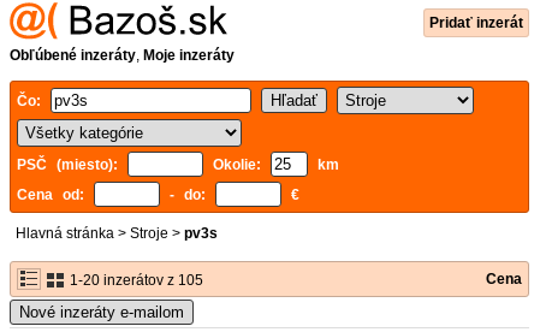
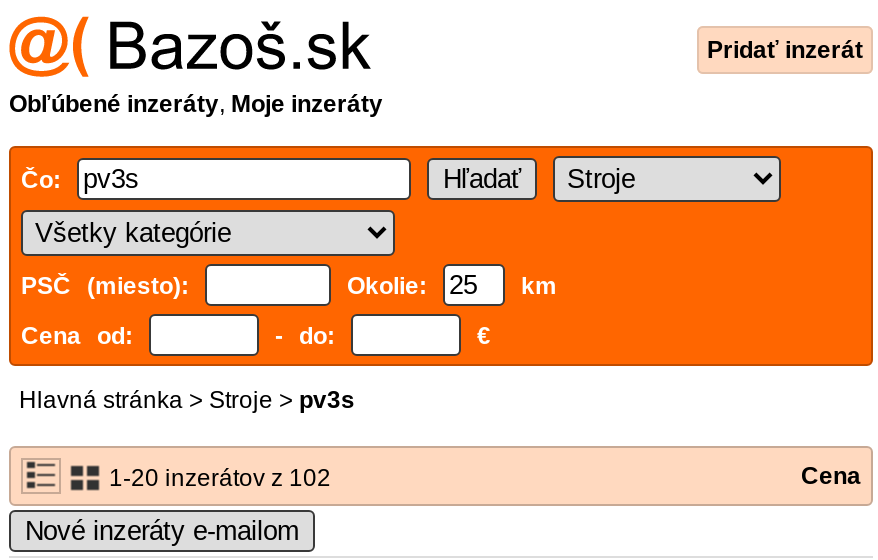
[66,272,203,289] 1-20 inzerátov z 105 -> [103,464,331,492] 1-20 inzerátov z 102

